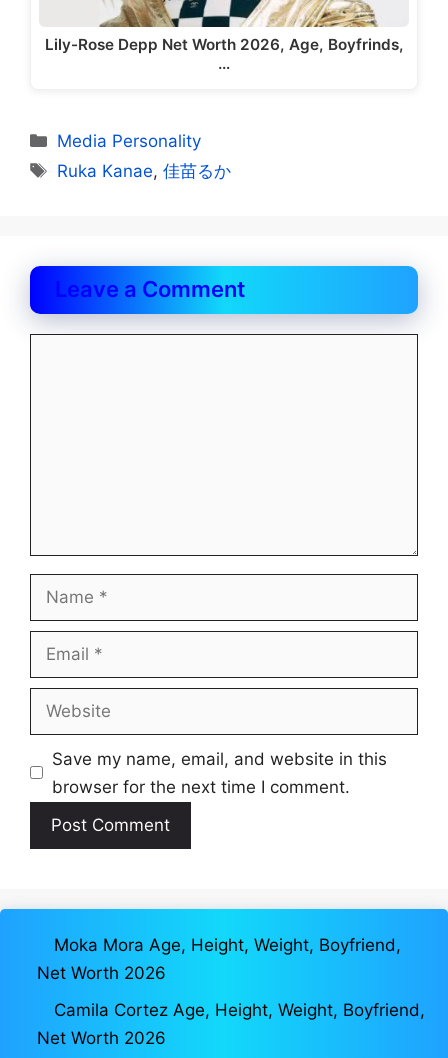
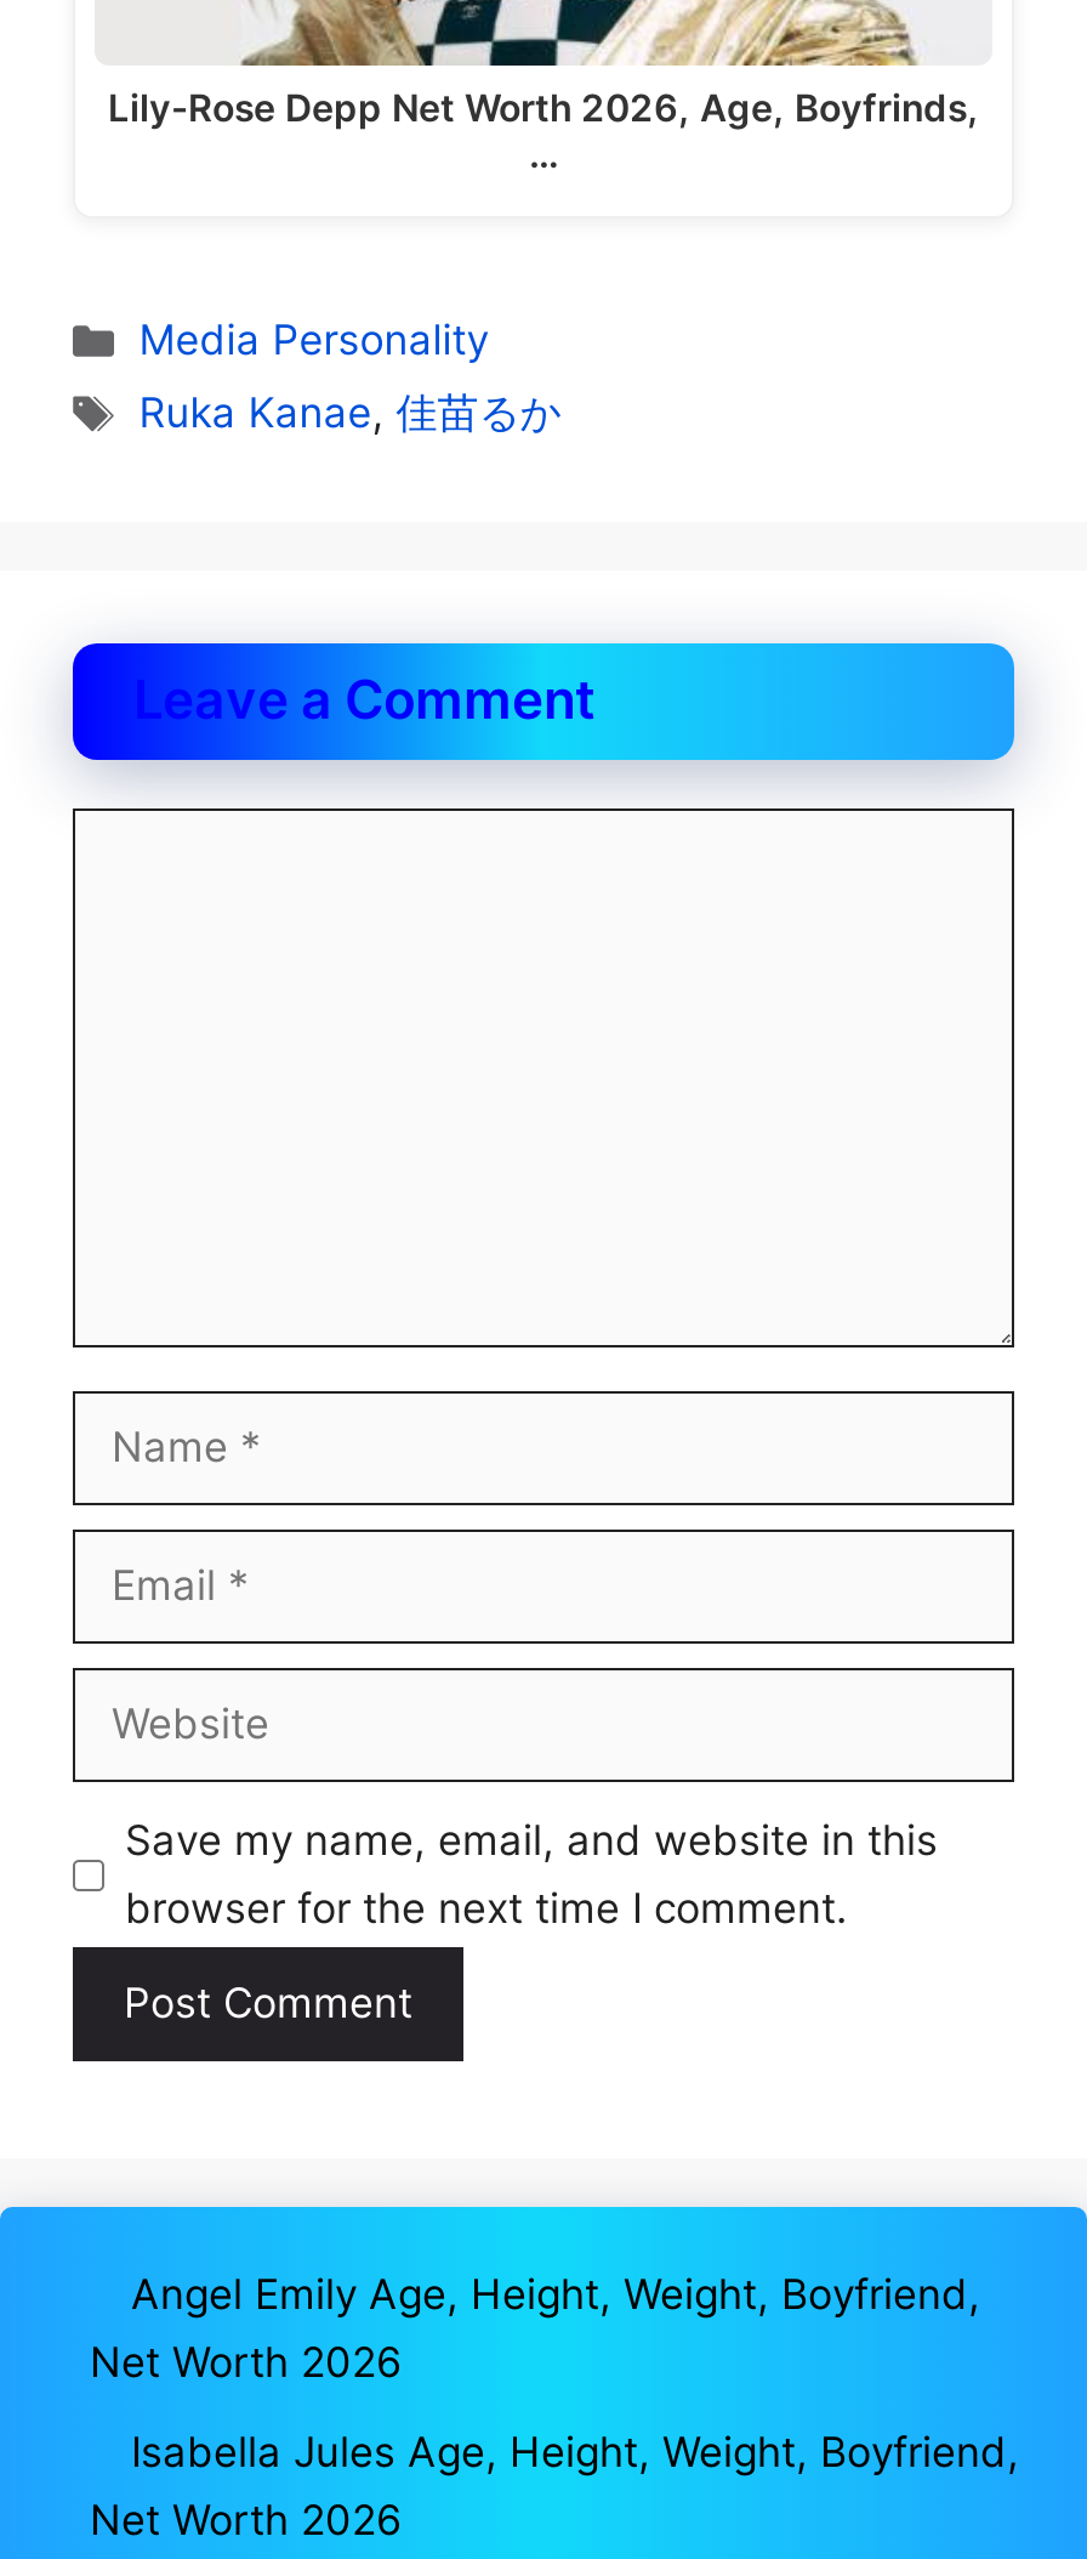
[54,935,401,955] Moka Mora Age, Height, Weight, Boyfriend, -> [131,2271,980,2319] Angel Emily Age, Height, Weight, Boyfriend,
[54,1000,425,1020] Camila Cortez Age, Height, Weight, Boyfriend, -> [131,2427,1019,2476] Isabella Jules Age, Height, Weight, Boyfriend,

